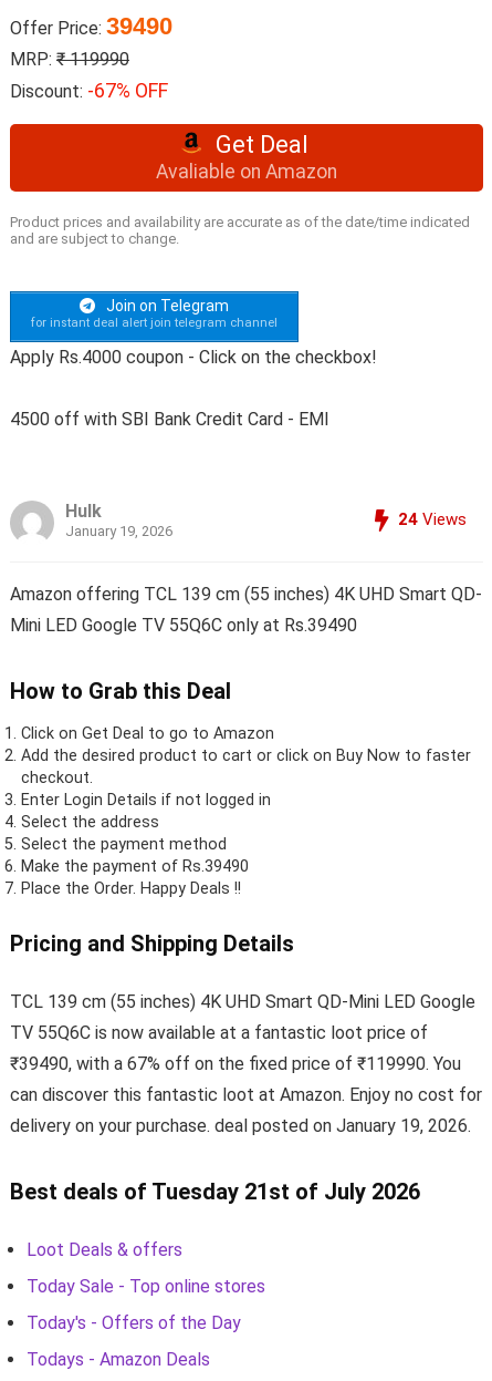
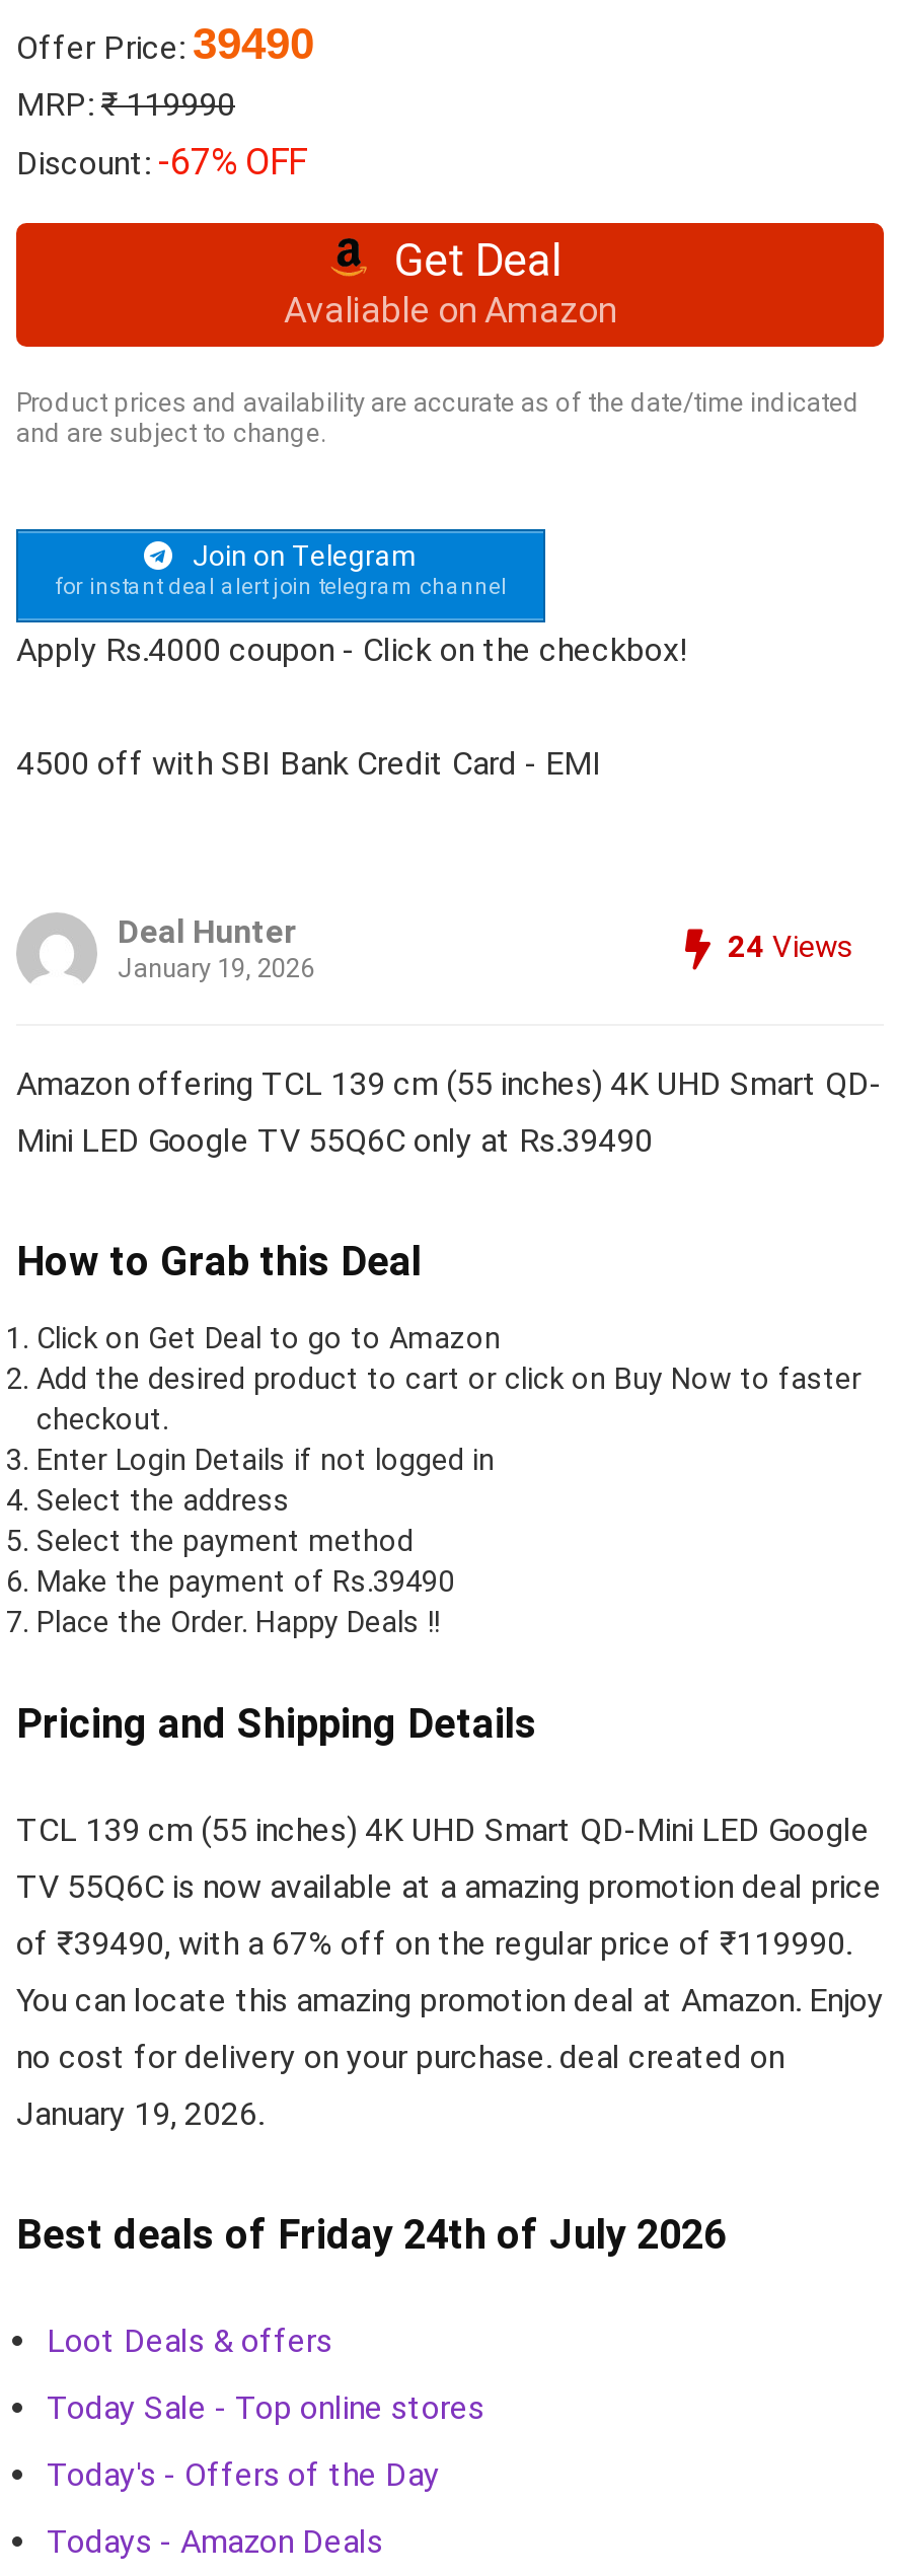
[65,500,102,521] Hulk -> [118,912,298,951] Deal Hunter
[10,1022,482,1205] TV 55Q6C is now available at a fantastic loot price of | ₹39490, with a 67% off on the fixed price of ₹119990. You | can discover this fantastic loot at Amazon. Enjoy no cost for | delivery on your purchase. deal posted on January 19, 2026. | Best deals of Tuesday 21st of July 2026 -> [16,1867,884,2258] TV 55Q6C is now available at a amazing promotion deal price | of ₹39490, with a 67% off on the regular price of ₹119990. | You can locate this amazing promotion deal at Amazon. Enjoy | no cost for delivery on your purchase. deal created on | January 19, 2026. | Best deals of Friday 24th of July 2026

